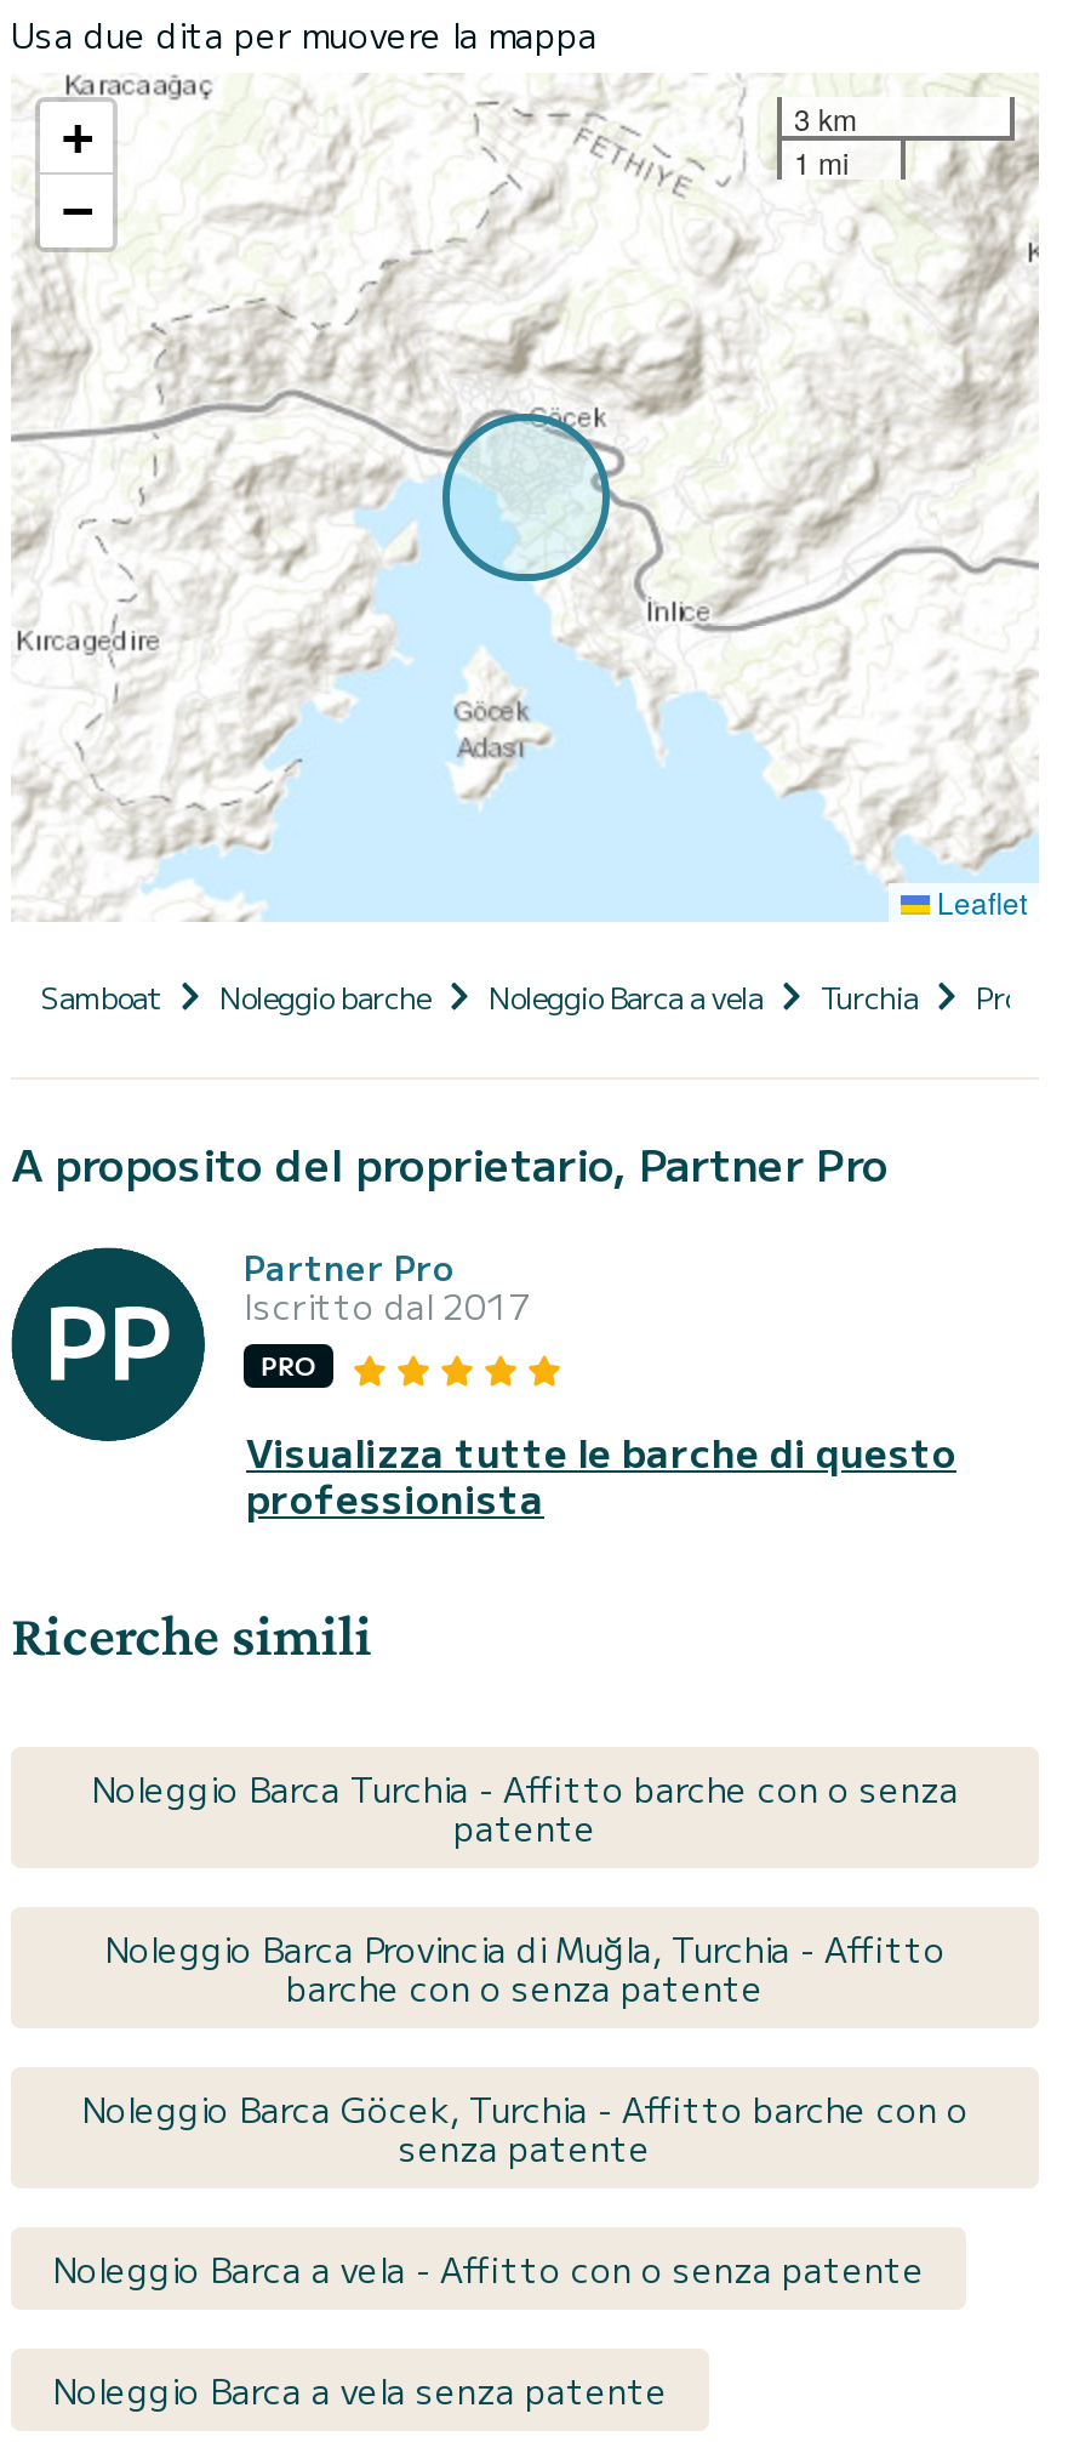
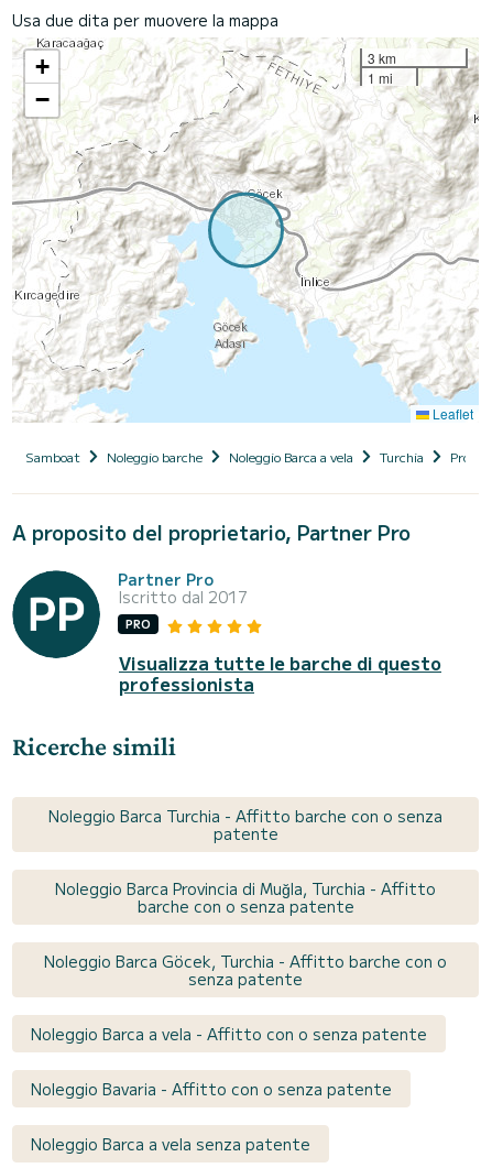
none -> [31,1077,392,1099] Noleggio Bavaria - Affitto con o senza patente

